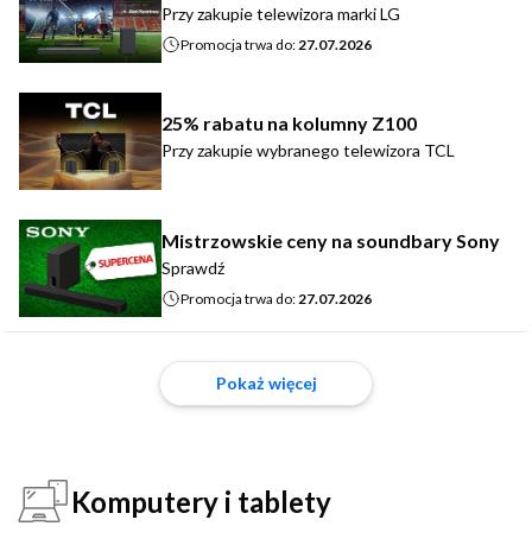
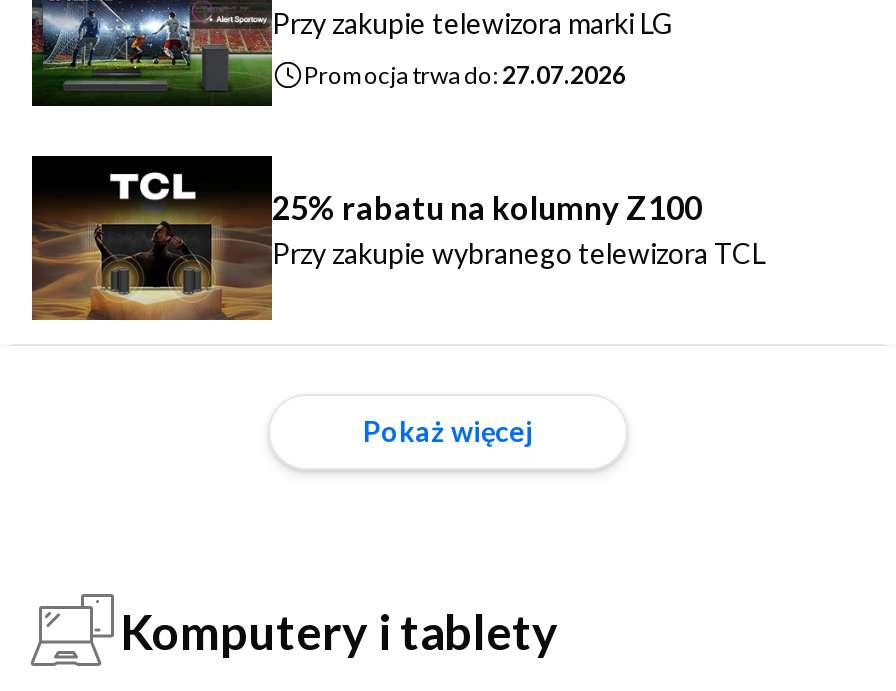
[18,220,500,318] [image] | Mistrzowskie ceny na soundbary Sony | Sprawdź | Promocja trwa do: 27.07.2026 -> none

